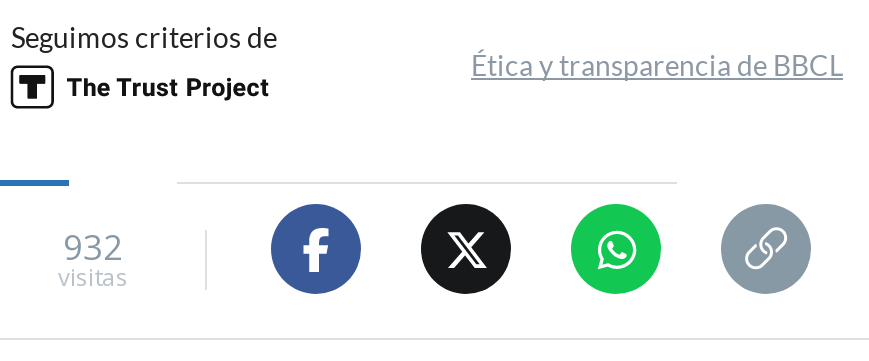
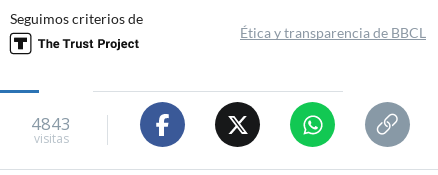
[63,223,123,269] 932 -> [31,112,71,135] 4843

